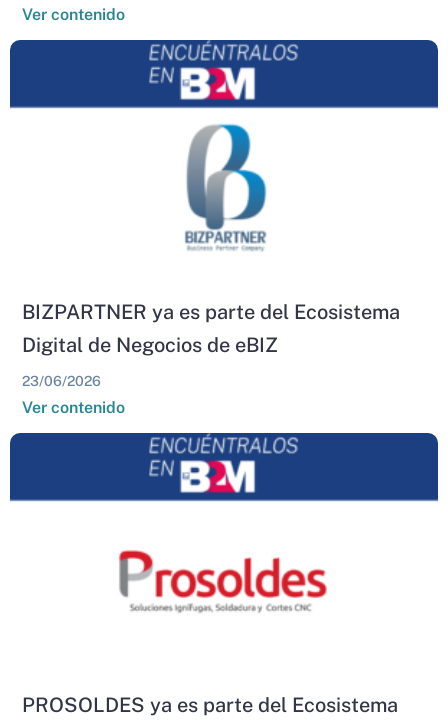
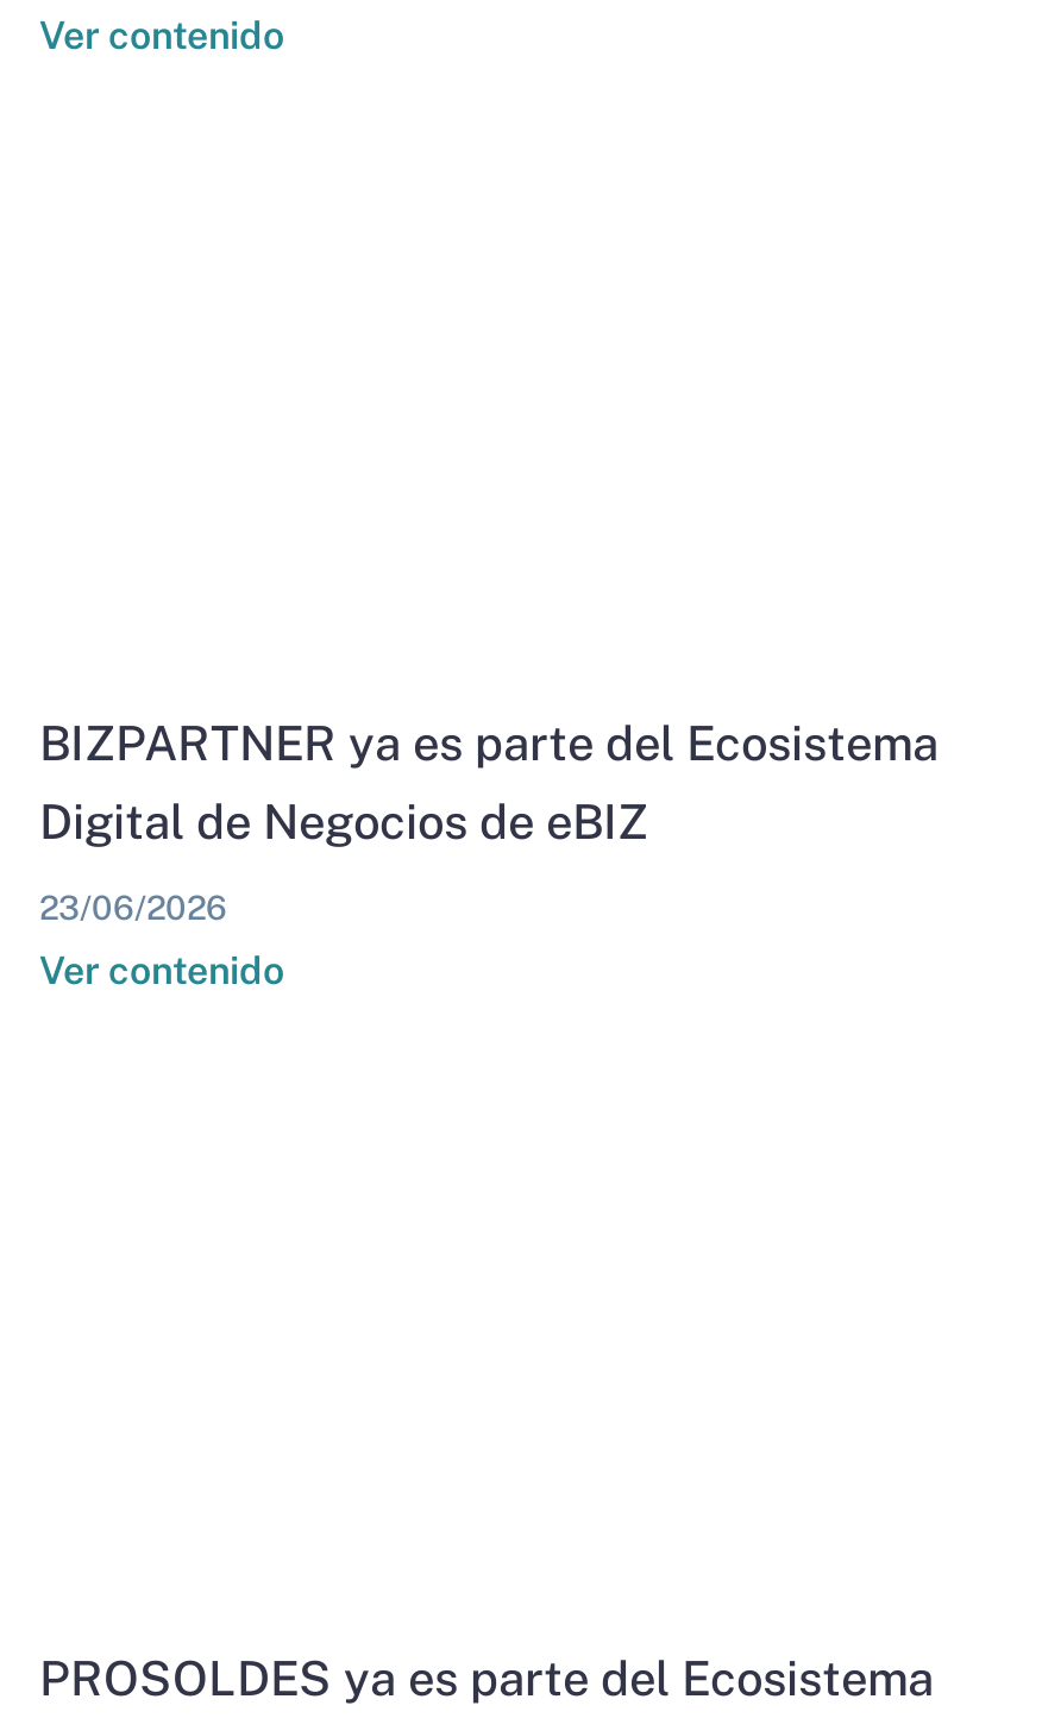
[9,39,439,109] [image] -> none
[184,123,267,251] [image] -> none
[9,432,439,502] [image] -> none
[118,549,328,613] [image] -> none

